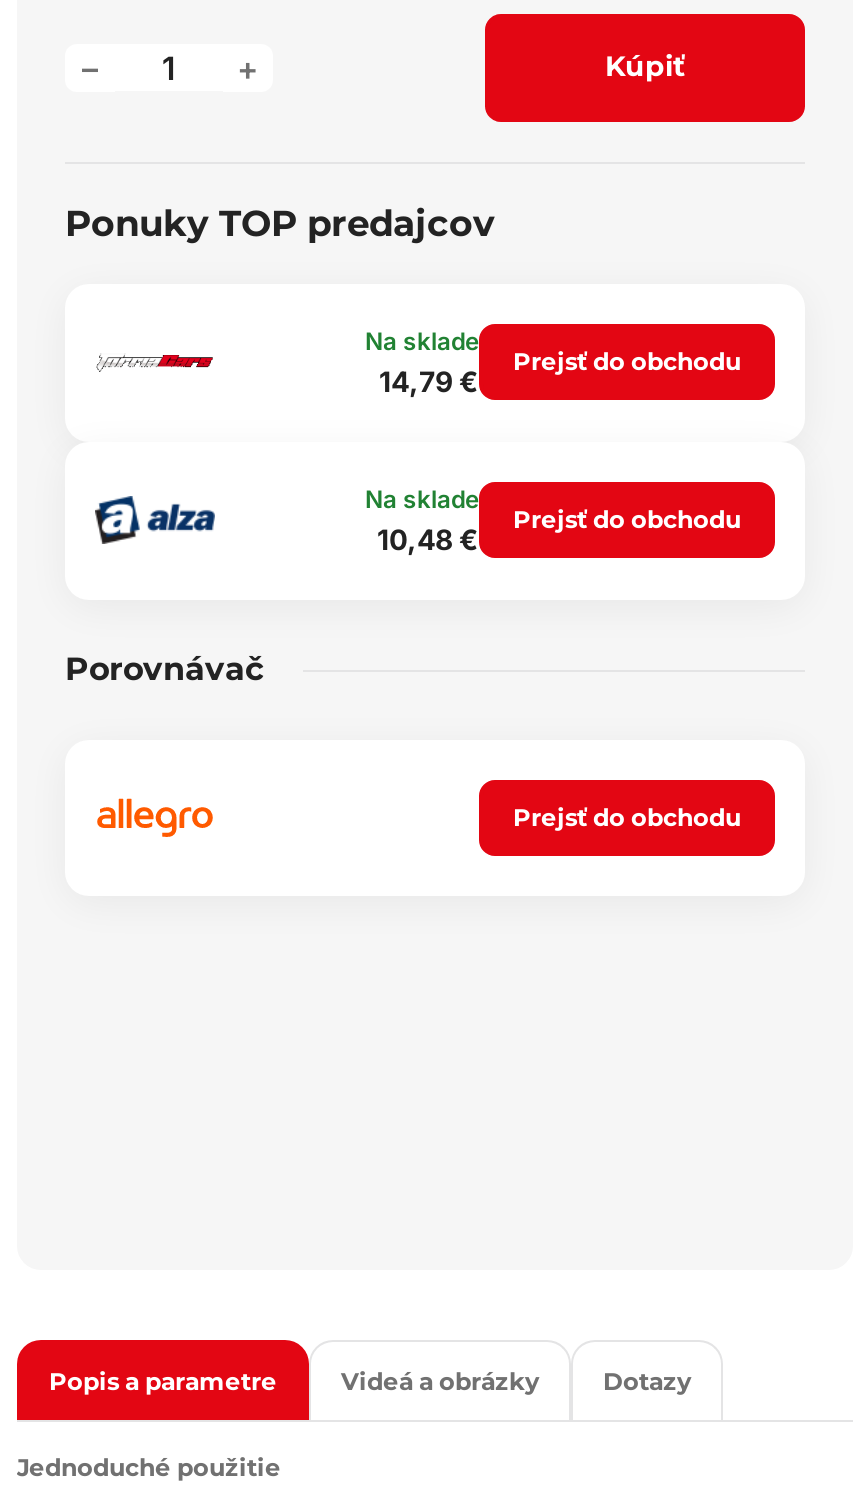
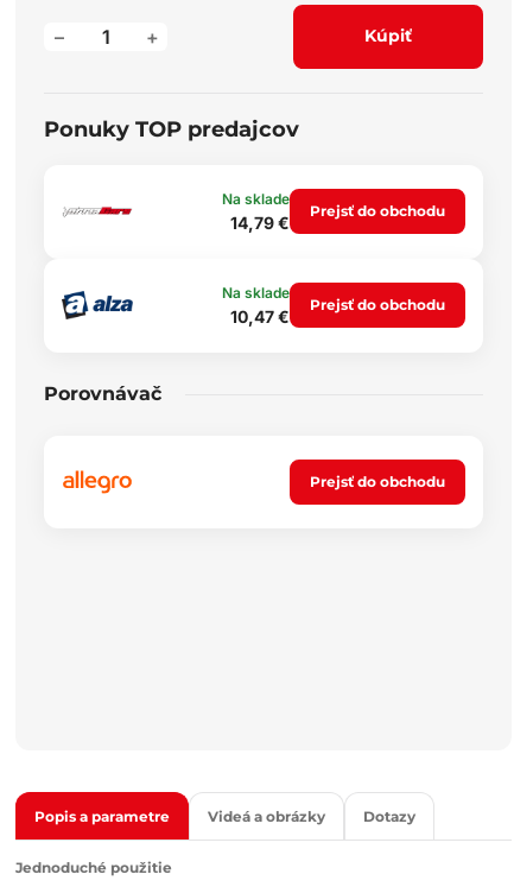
[377,521,479,555] 10,48 € -> [230,306,290,326] 10,47 €

